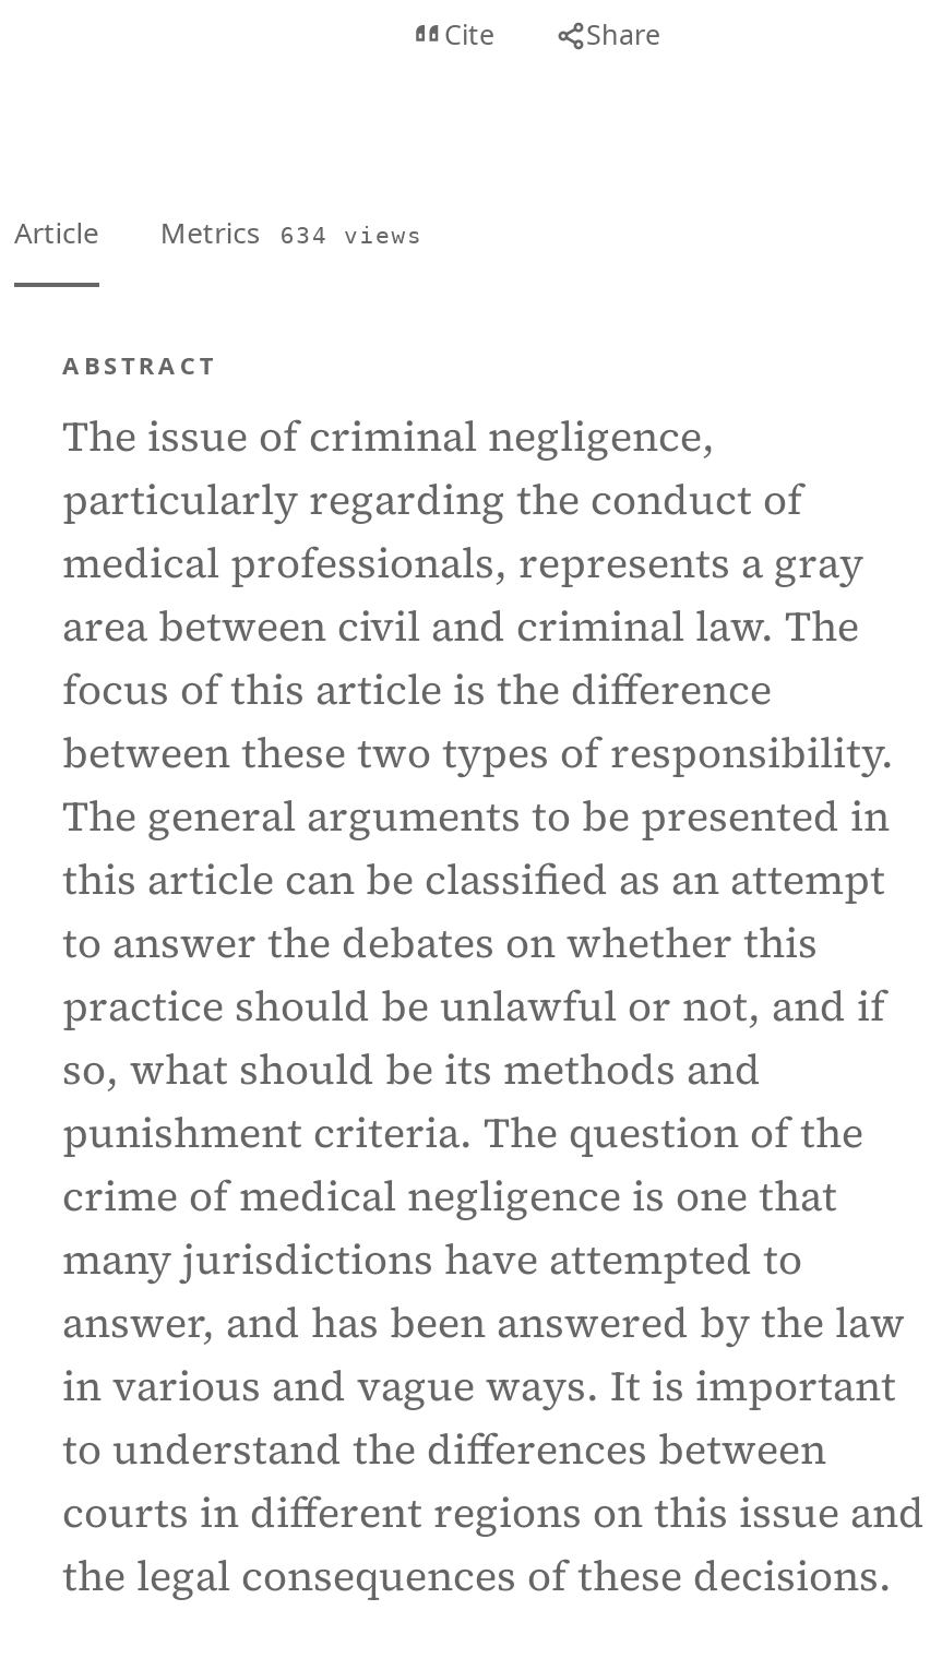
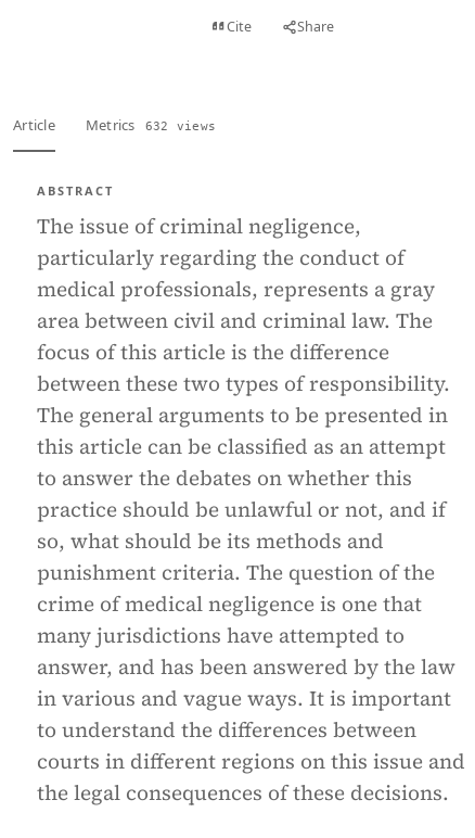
[160,213,423,252] Metrics 634 views -> [85,115,216,135] Metrics 632 views

